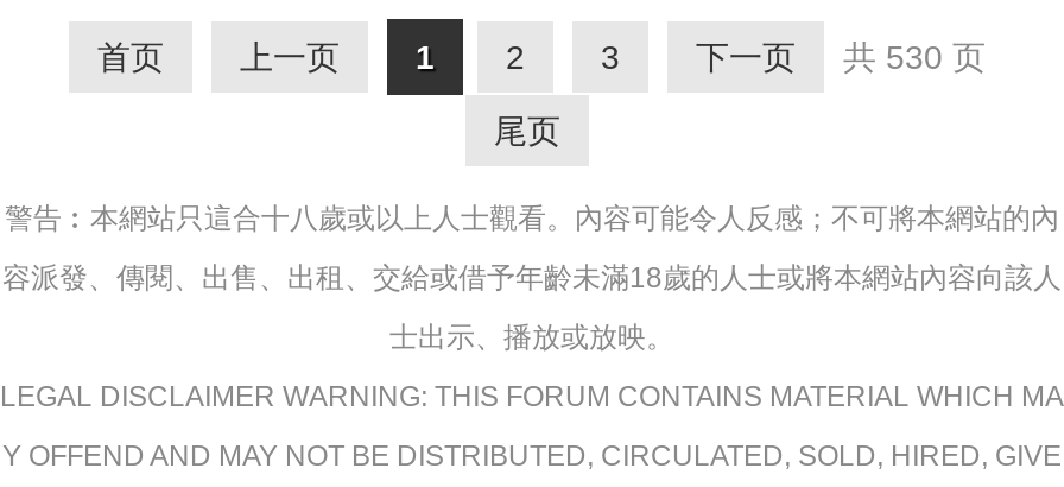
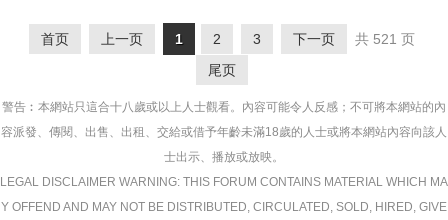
[97,38,995,76] 首页 上一页 1 2 3 下一页 共 530 页 -> [41,31,419,47] 首页 上一页 1 2 3 下一页 共 521 页

